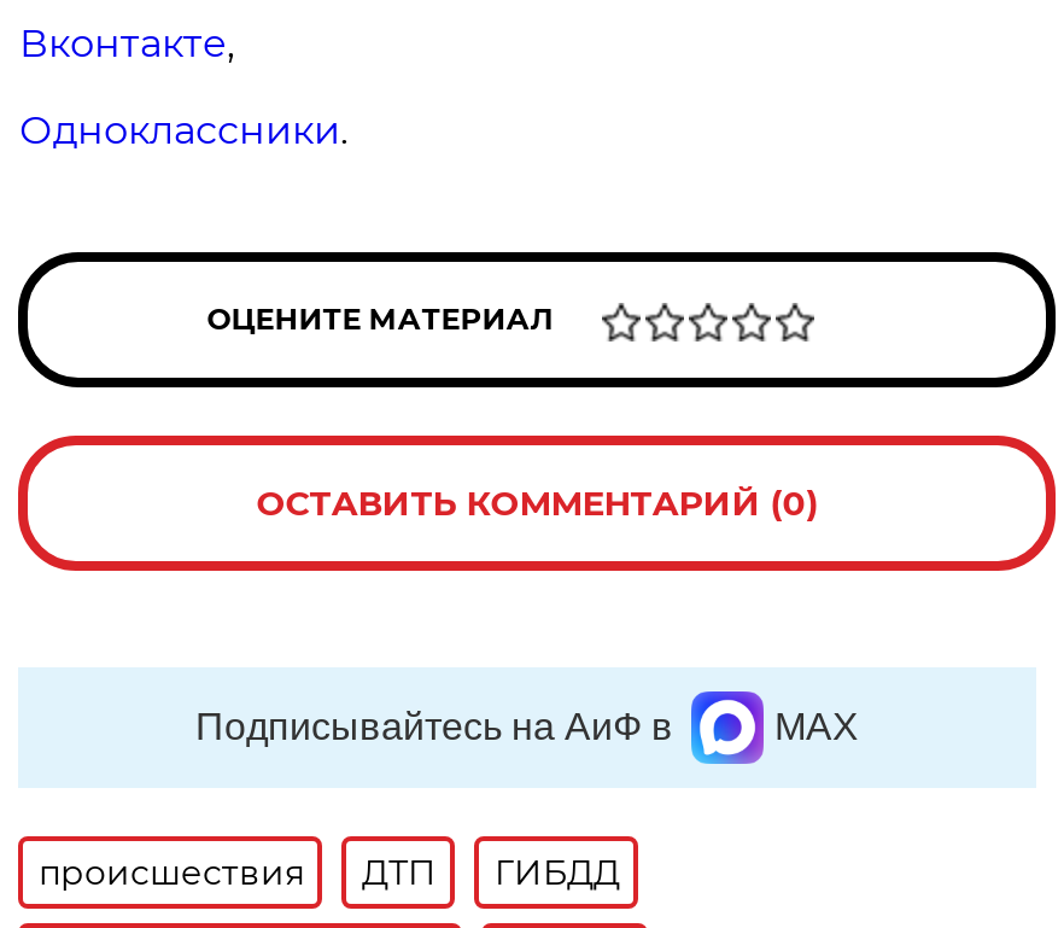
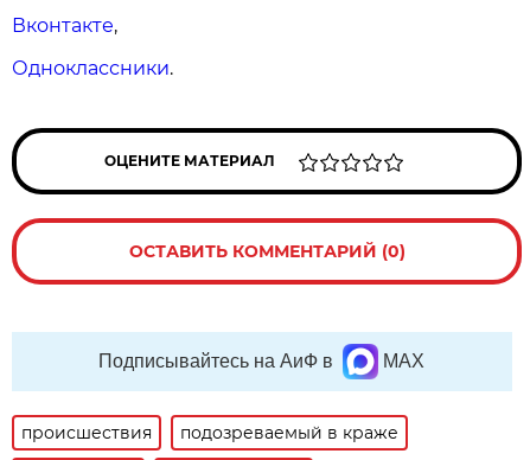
[362,851,620,894] ДТП | ГИБДД -> [181,422,399,443] подозреваемый в краже

